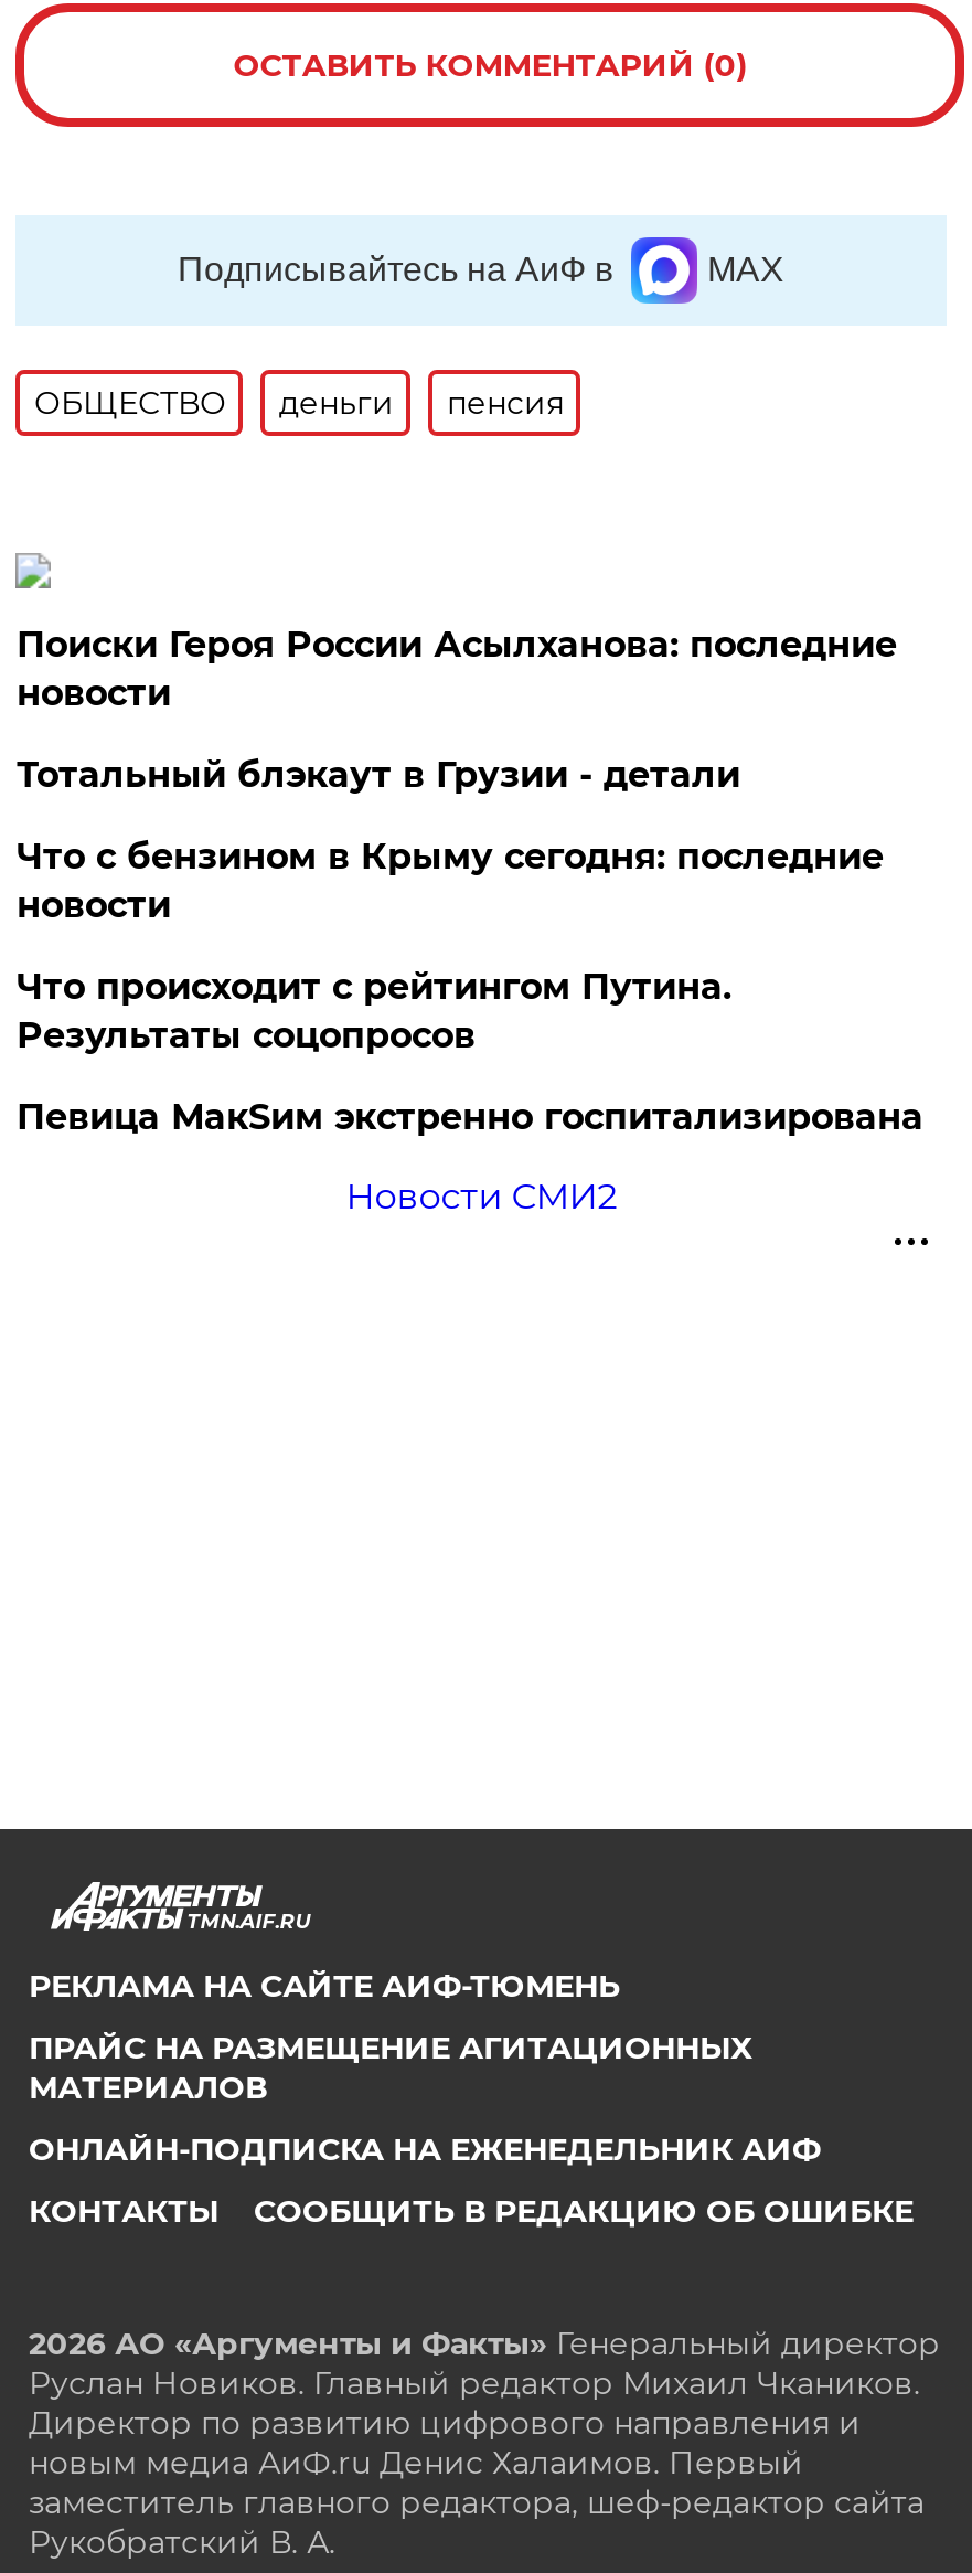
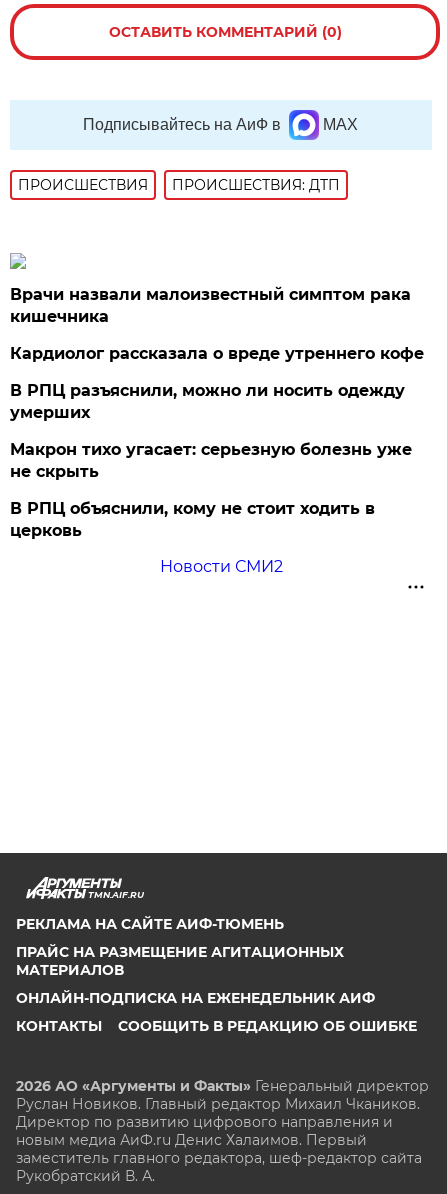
[34,383,564,423] ОБЩЕСТВО | деньги | пенсия -> [18,176,340,194] ПРОИСШЕСТВИЯ | ПРОИСШЕСТВИЯ: ДТП
[16,624,897,714] Поиски Героя России Асылханова: последние | новости -> [10,285,411,326] Врачи назвали малоизвестный симптом рака | кишечника
[16,754,740,796] Тотальный блэкаут в Грузии - детали -> [10,344,424,363] Кардиолог рассказала о вреде утреннего кофе
[16,836,884,926] Что с бензином в Крыму сегодня: последние | новости -> [10,381,405,422] В РПЦ разъяснили, можно ли носить одежду | умерших
[16,966,731,1056] Что происходит с рейтингом Путина. | Результаты соцопросов -> [10,440,412,481] Макрон тихо угасает: серьезную болезнь уже | не скрыть
[16,1096,923,1138] Певица МакSим экстренно госпитализирована -> [10,499,375,540] В РПЦ объяснили, кому не стоит ходить в | церковь

